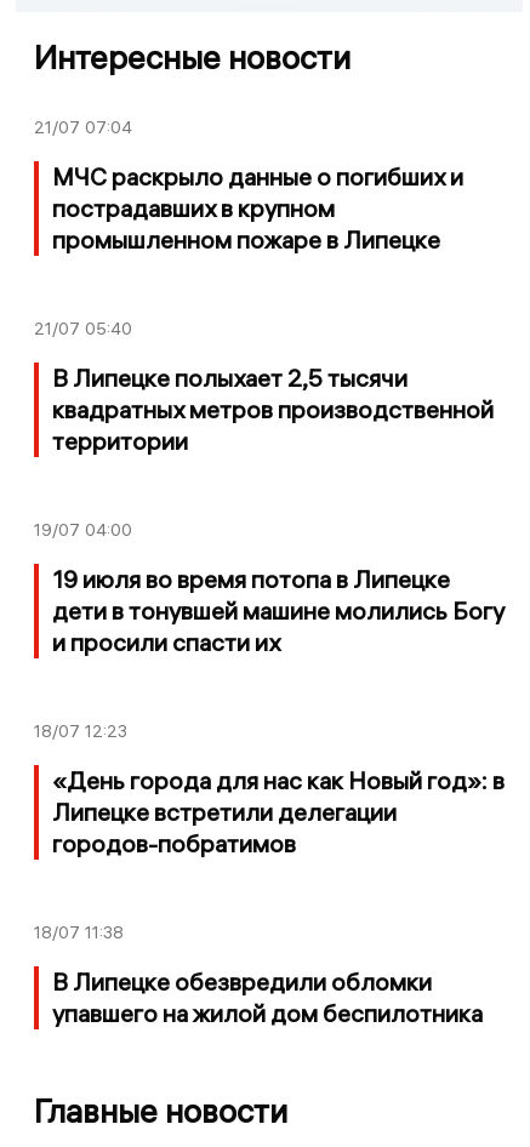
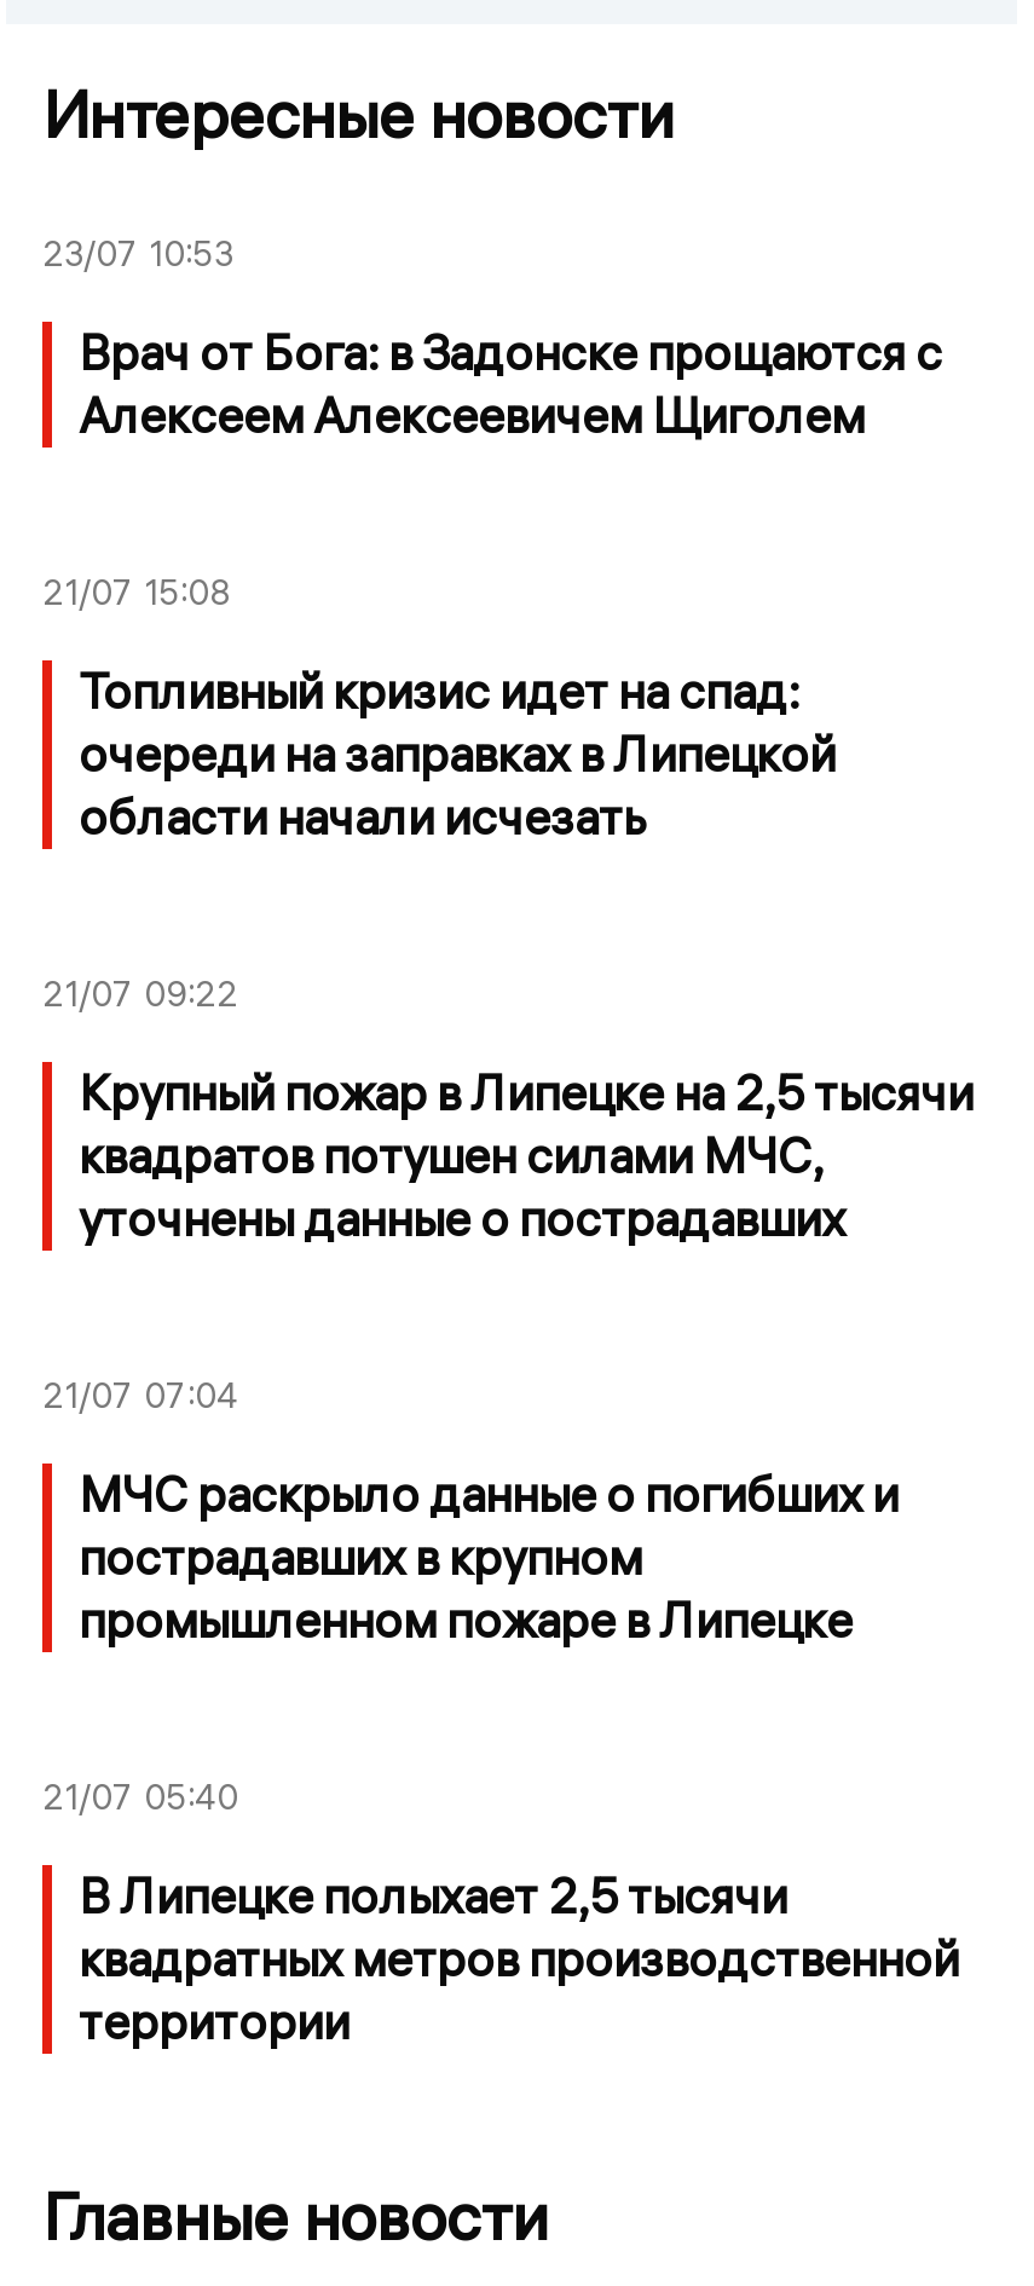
none -> [42,232,974,1248] 23/07 10:53 | Врач от Бога: в Задонске прощаются с | Алексеем Алексеевичем Щиголем | 21/07 15:08 | Топливный кризис идет на спад: | очереди на заправках в Липецкой | области начали исчезать | 21/07 09:22 | Крупный пожар в Липецке на 2,5 тысячи | квадратов потушен силами МЧС, | уточнены данные о пострадавших
moved [34,117,494,456] -> [42,1374,959,2052]: 21/07 07:04 | МЧС раскрыло данные о погибших и | пострадавших в крупном | промышленном пожаре в Липецке | 21/07 05:40 | В Липецке полыхает 2,5 тысячи | квадратных метров производственной | территории
[34,519,505,1028] 19/07 04:00 | 19 июля во время потопа в Липецке | дети в тонувшей машине молились Богу | и просили спасти их | 18/07 12:23 | «День города для нас как Новый год»: в | Липецке встретили делегации | городов-побратимов | 18/07 11:38 | В Липецке обезвредили обломки | упавшего на жилой дом беспилотника -> none

